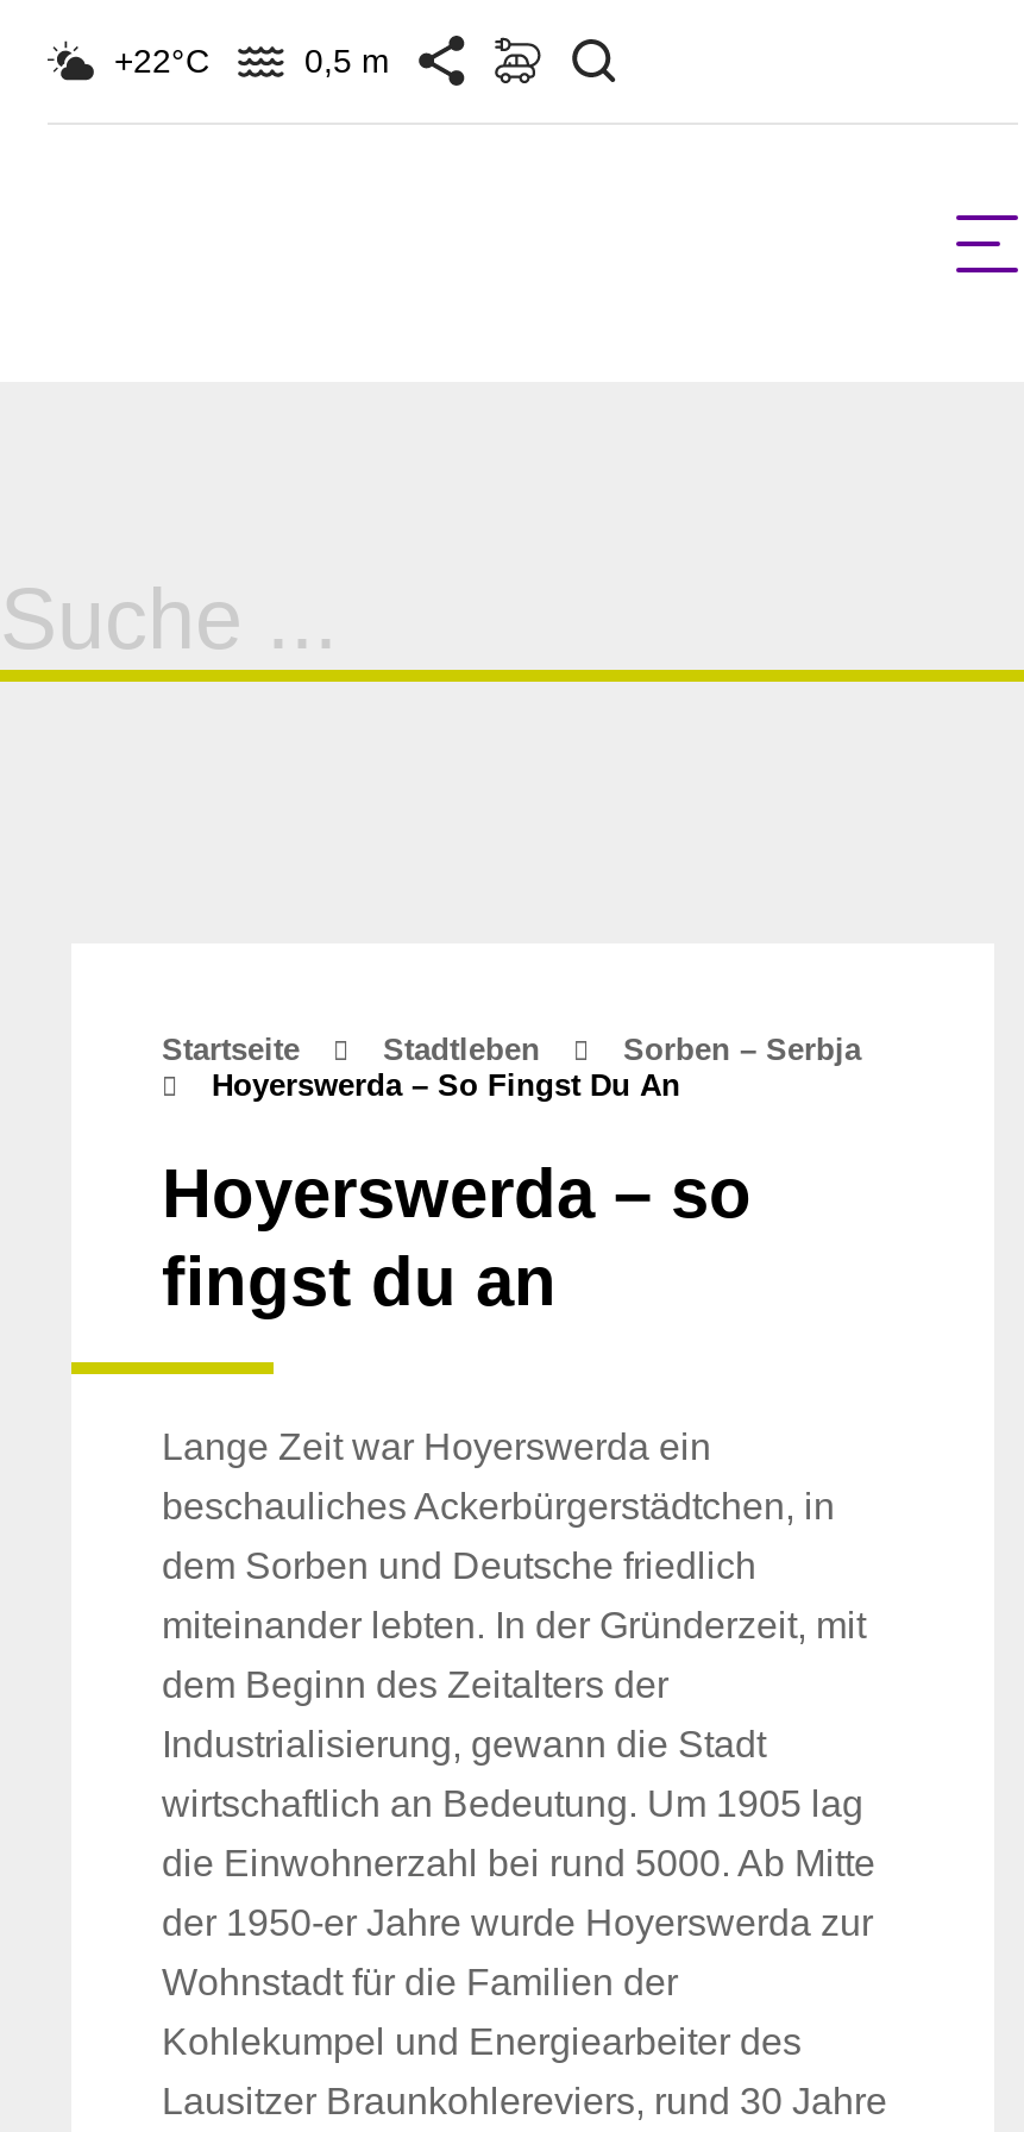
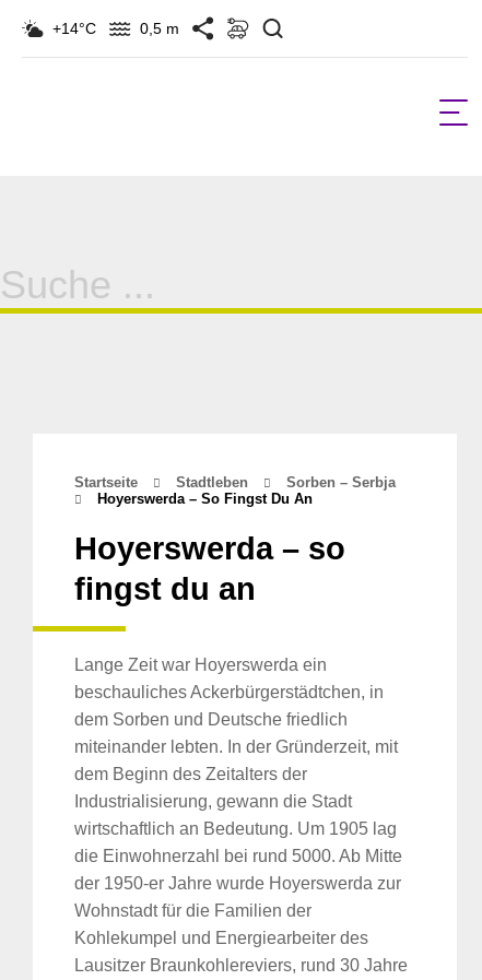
[114,42,209,80] +22°C -> [52,20,96,37] +14°C

